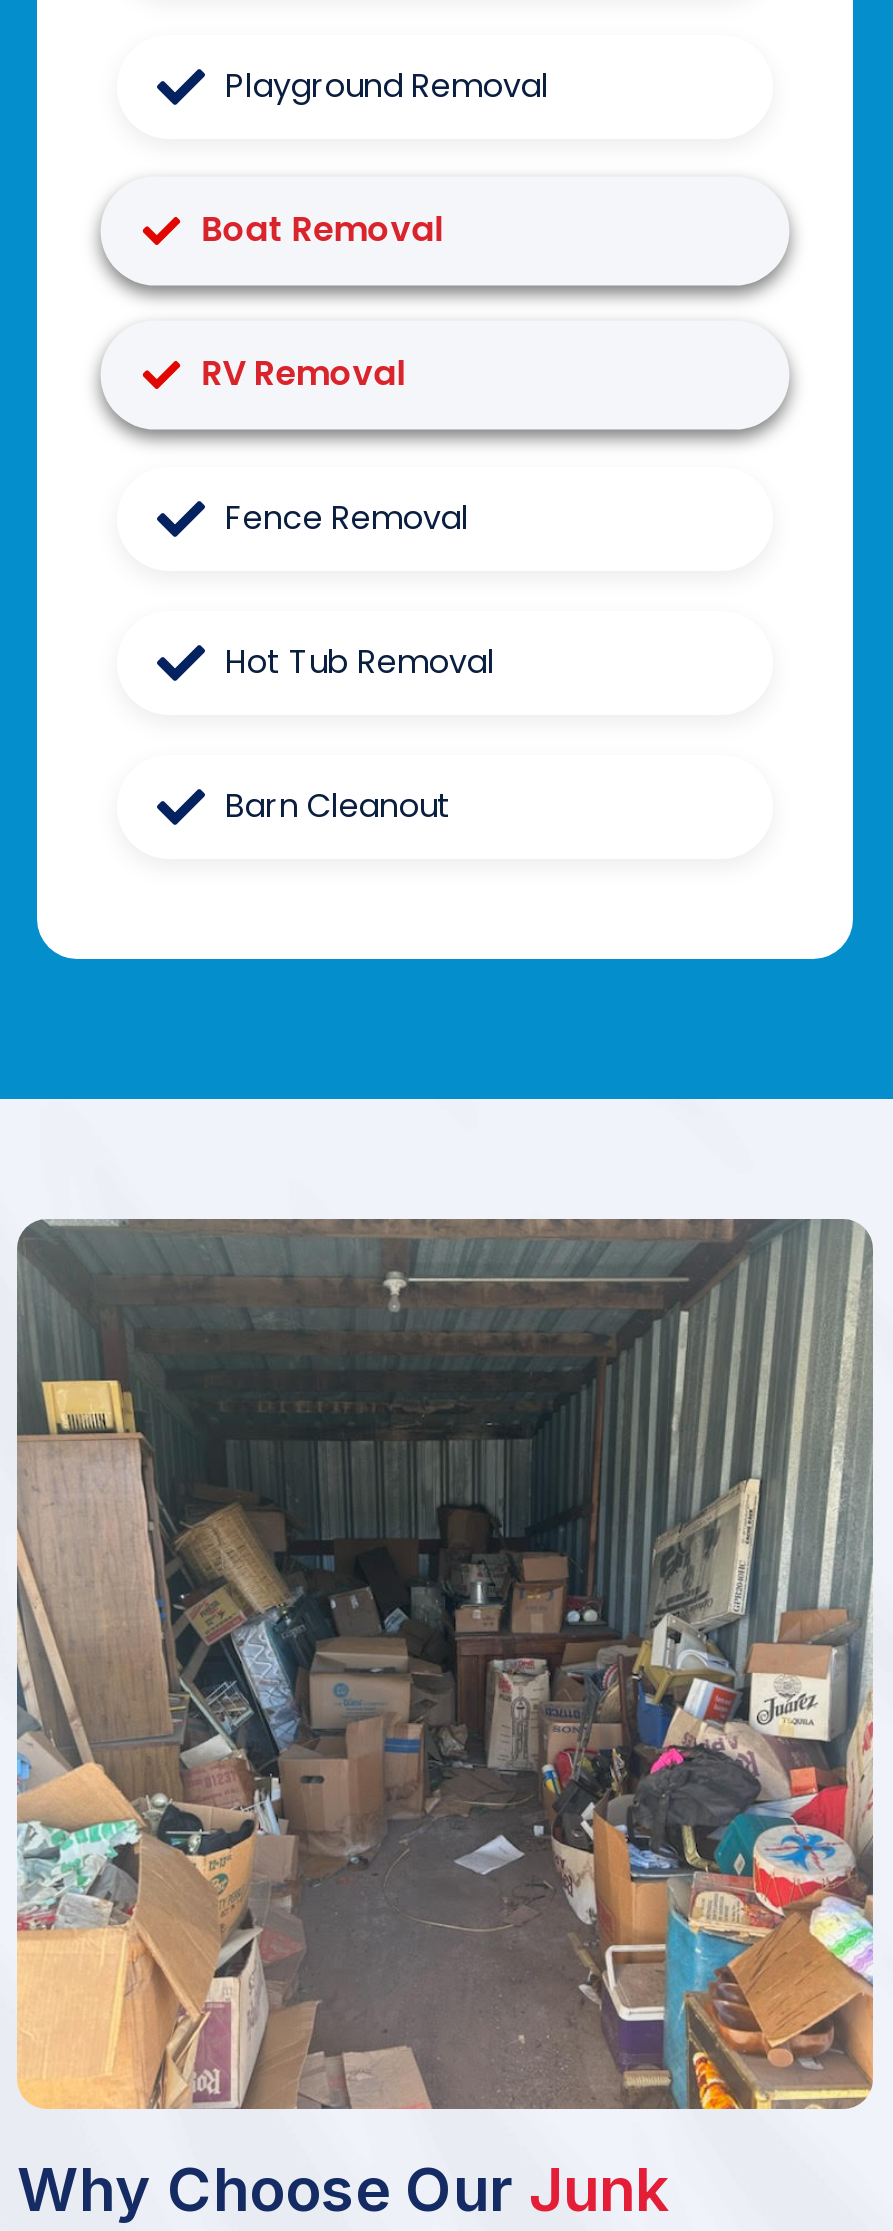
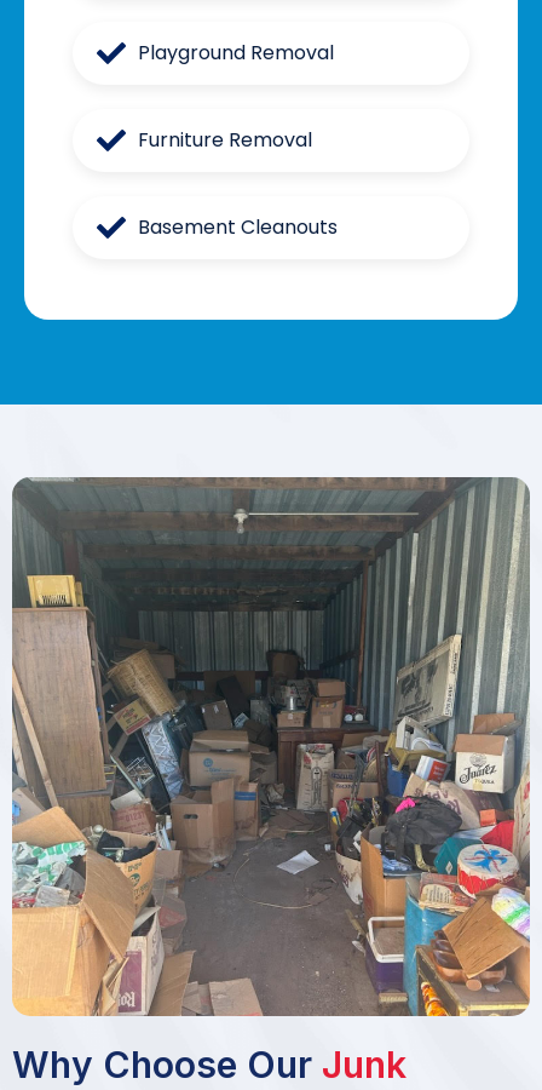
[201,206,495,829] Boat Removal | RV Removal | Fence Removal | Hot Tub Removal | Barn Cleanout -> [138,126,338,241] Furniture Removal | Basement Cleanouts

